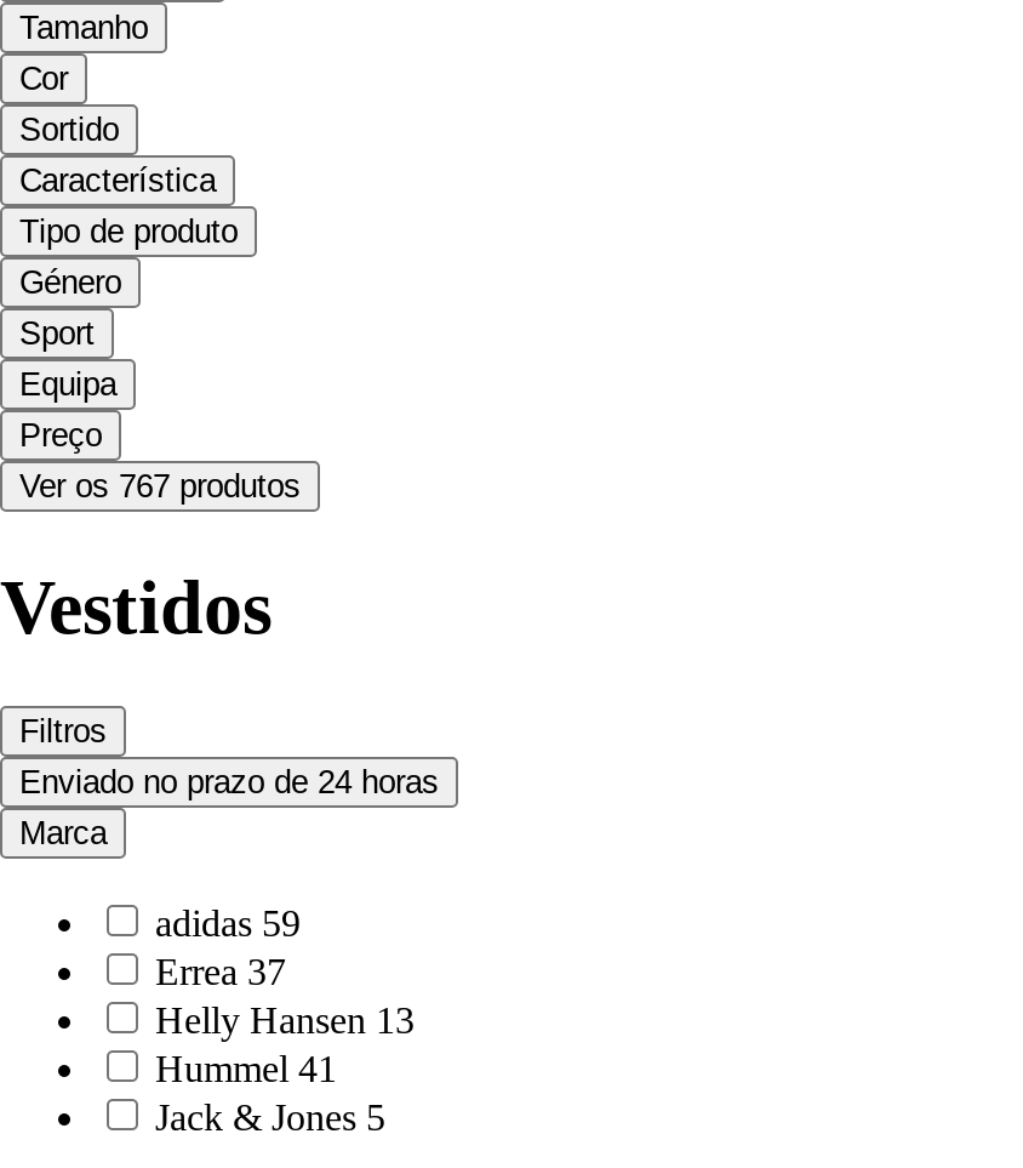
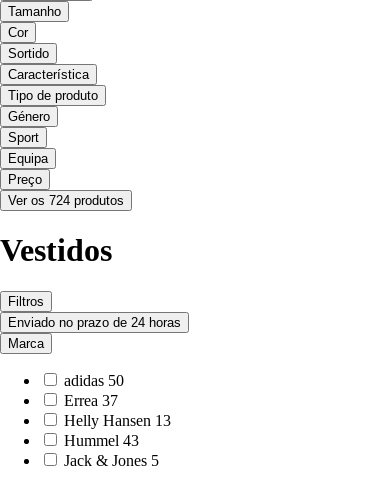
[19,468,301,504] Ver os 767 produtos -> [8,193,124,208] Ver os 724 produtos
[155,902,301,943] adidas 59 -> [64,372,124,389] adidas 50
[155,1047,337,1089] Hummel 41 -> [64,432,139,449] Hummel 43

